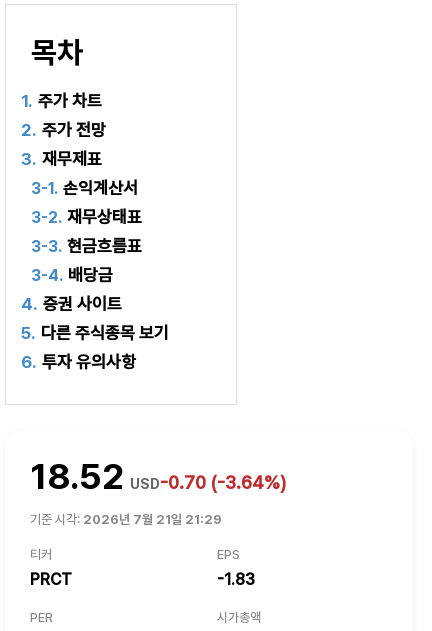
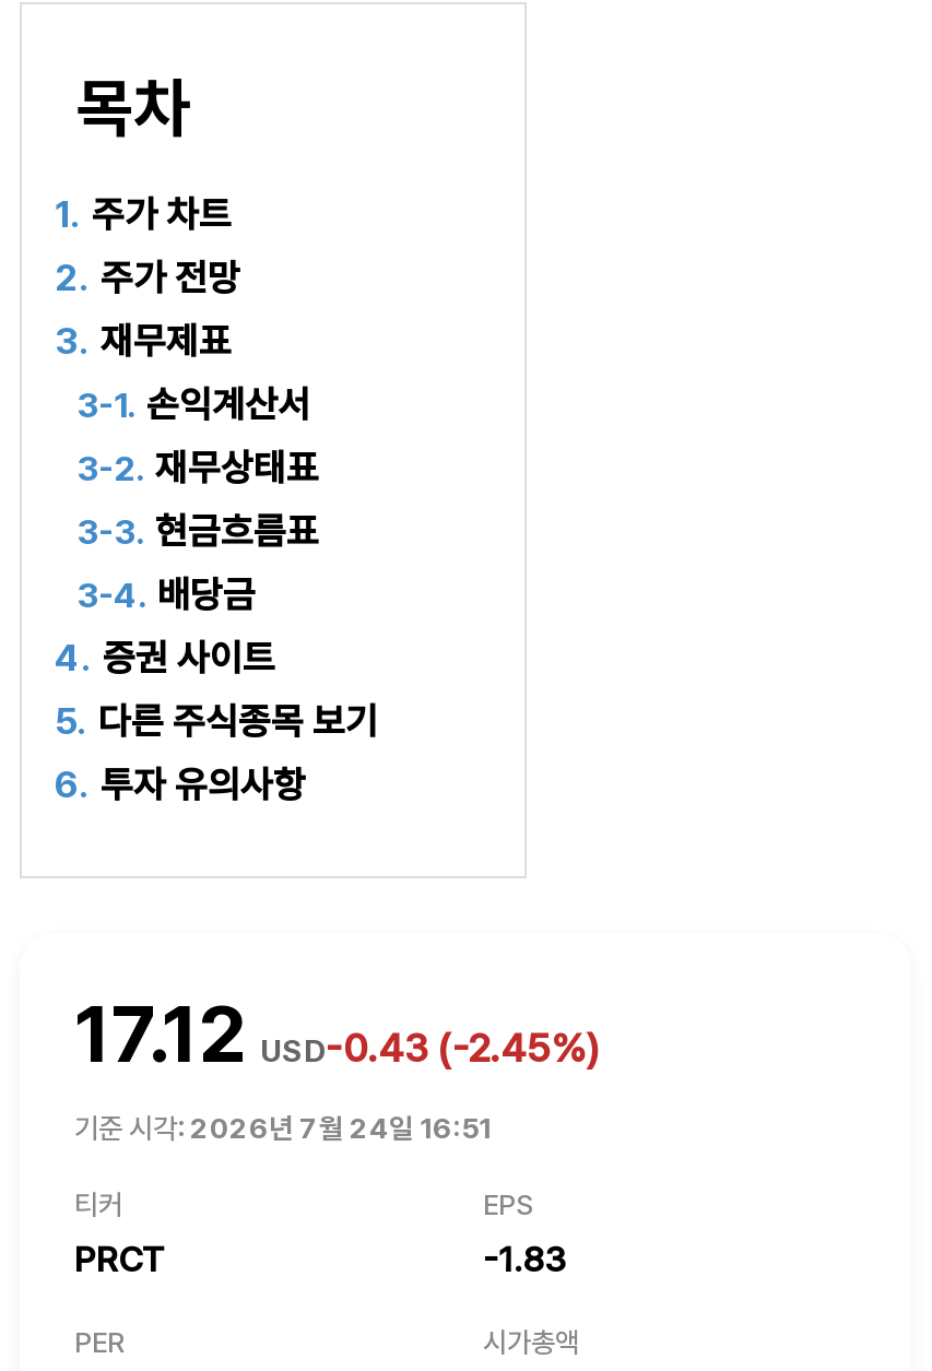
[30,454,286,497] 18.52 USD-0.70 (-3.64%) -> [74,986,599,1080] 17.12 USD-0.43 (-2.45%)
[30,511,222,526] 기준 시각: 2026년 7월 21일 21:29 -> [74,1111,492,1144] 기준 시각: 2026년 7월 24일 16:51

